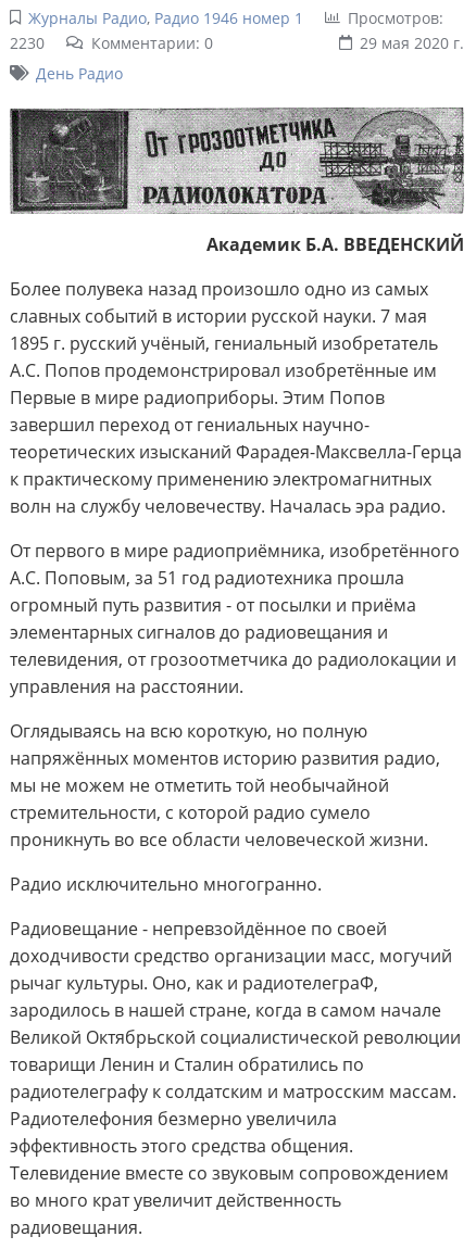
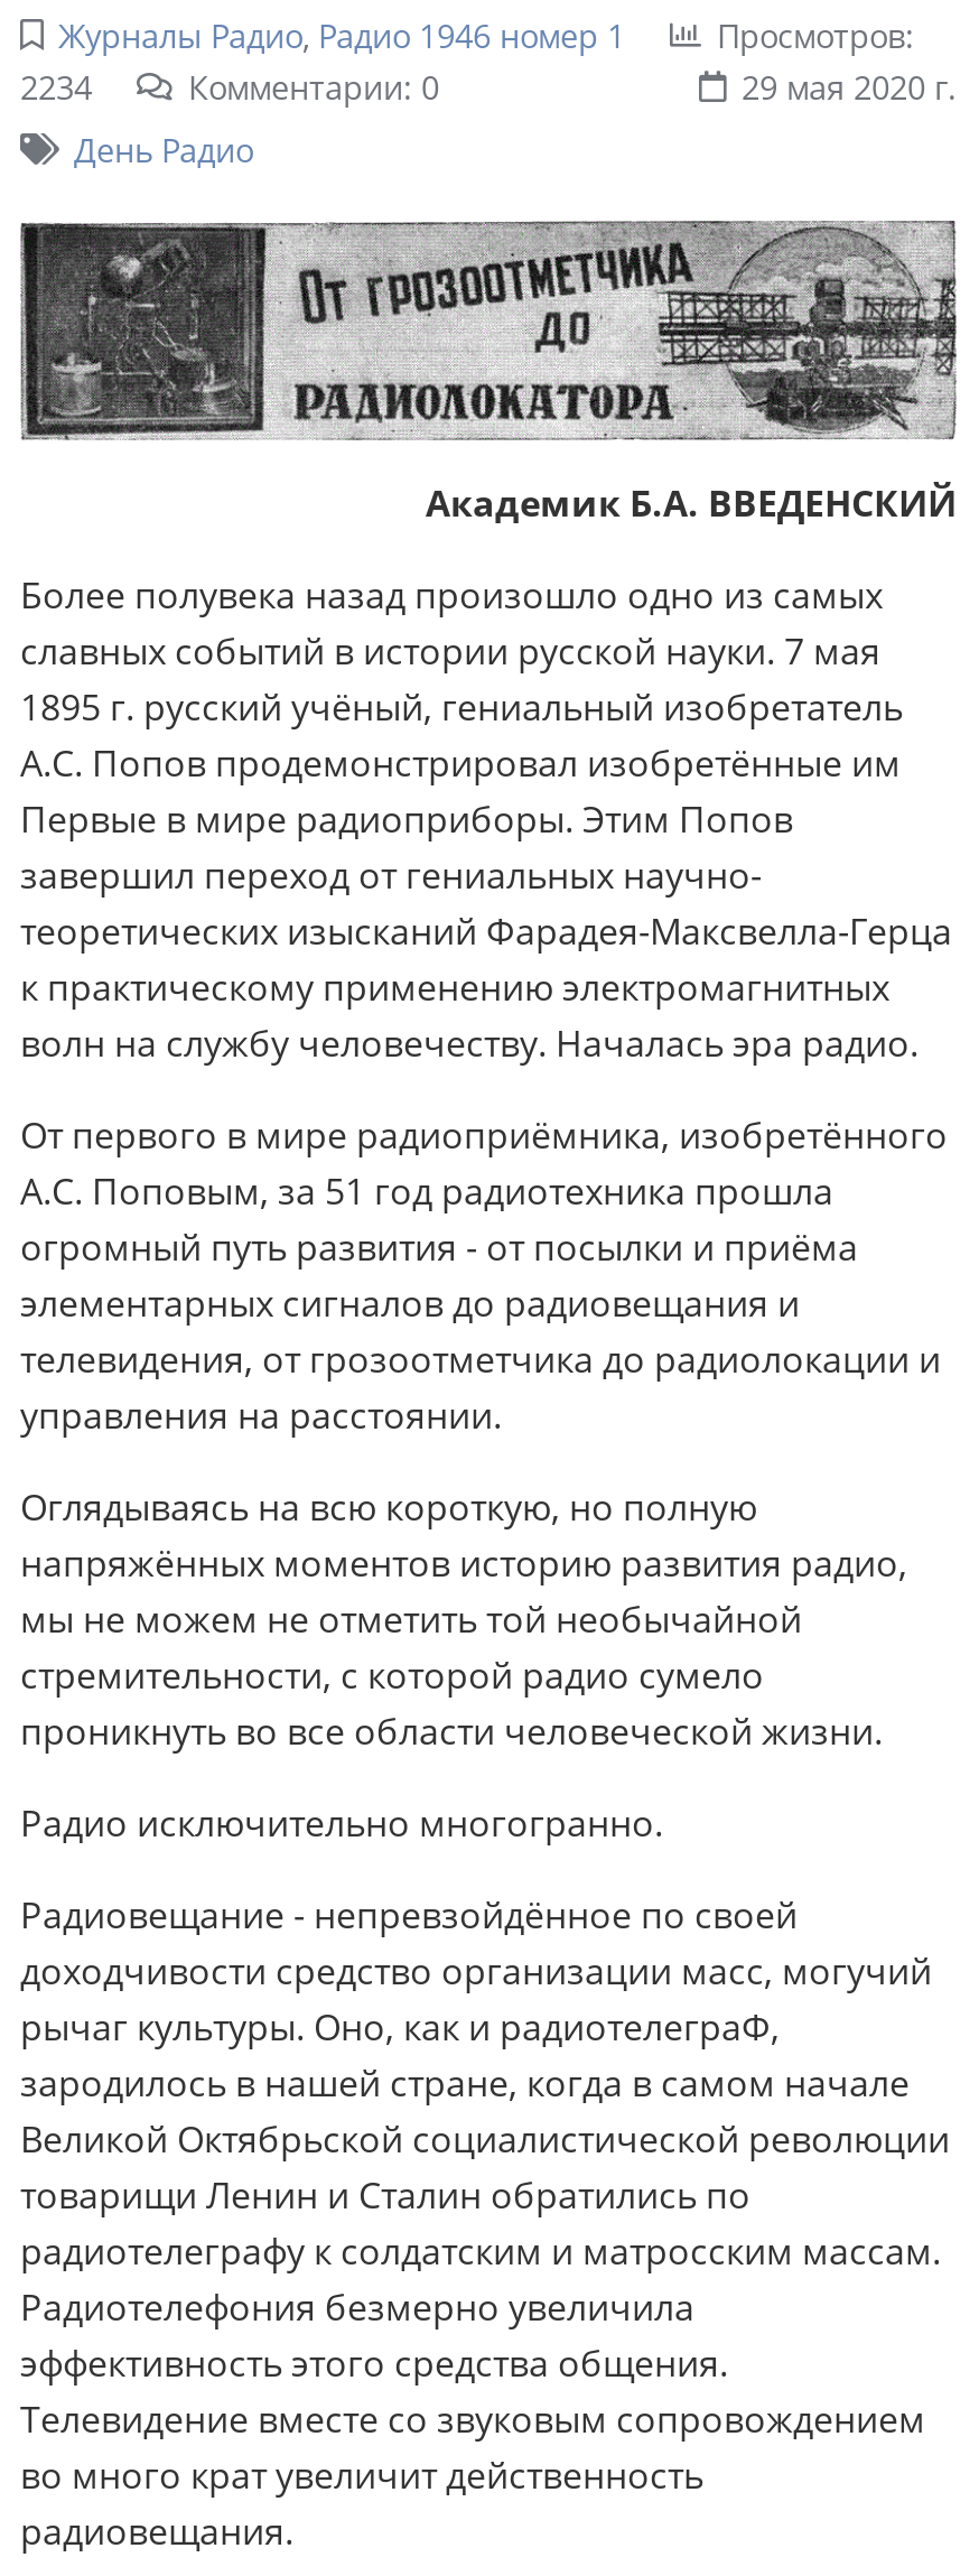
[10,32,45,53] 2230 -> [20,66,92,108] 2234

